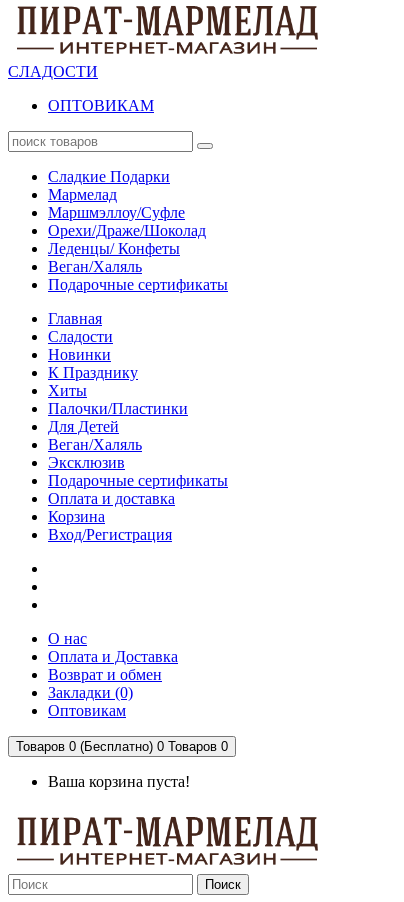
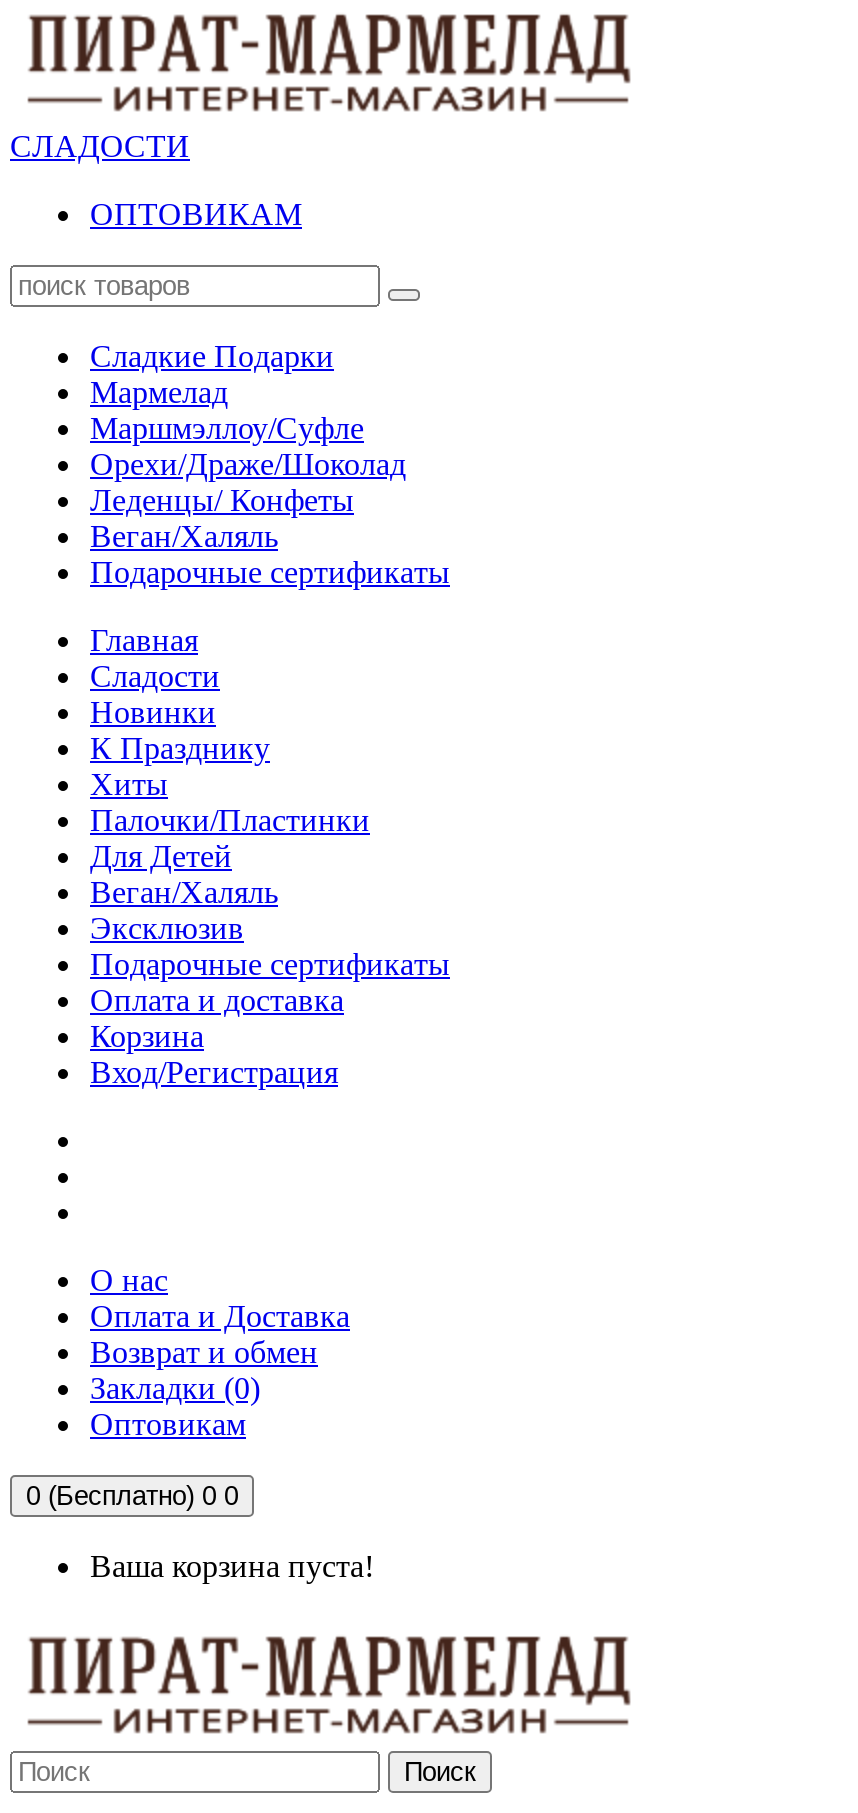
[16,739,228,754] Товаров 0 (Бесплатно) 0 Товаров 0 -> [26,1481,238,1511] 0 (Бесплатно) 0 0

